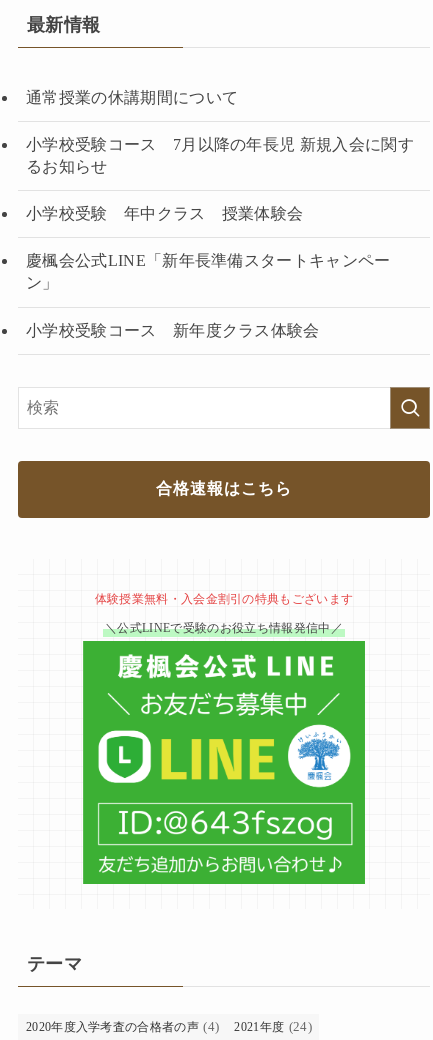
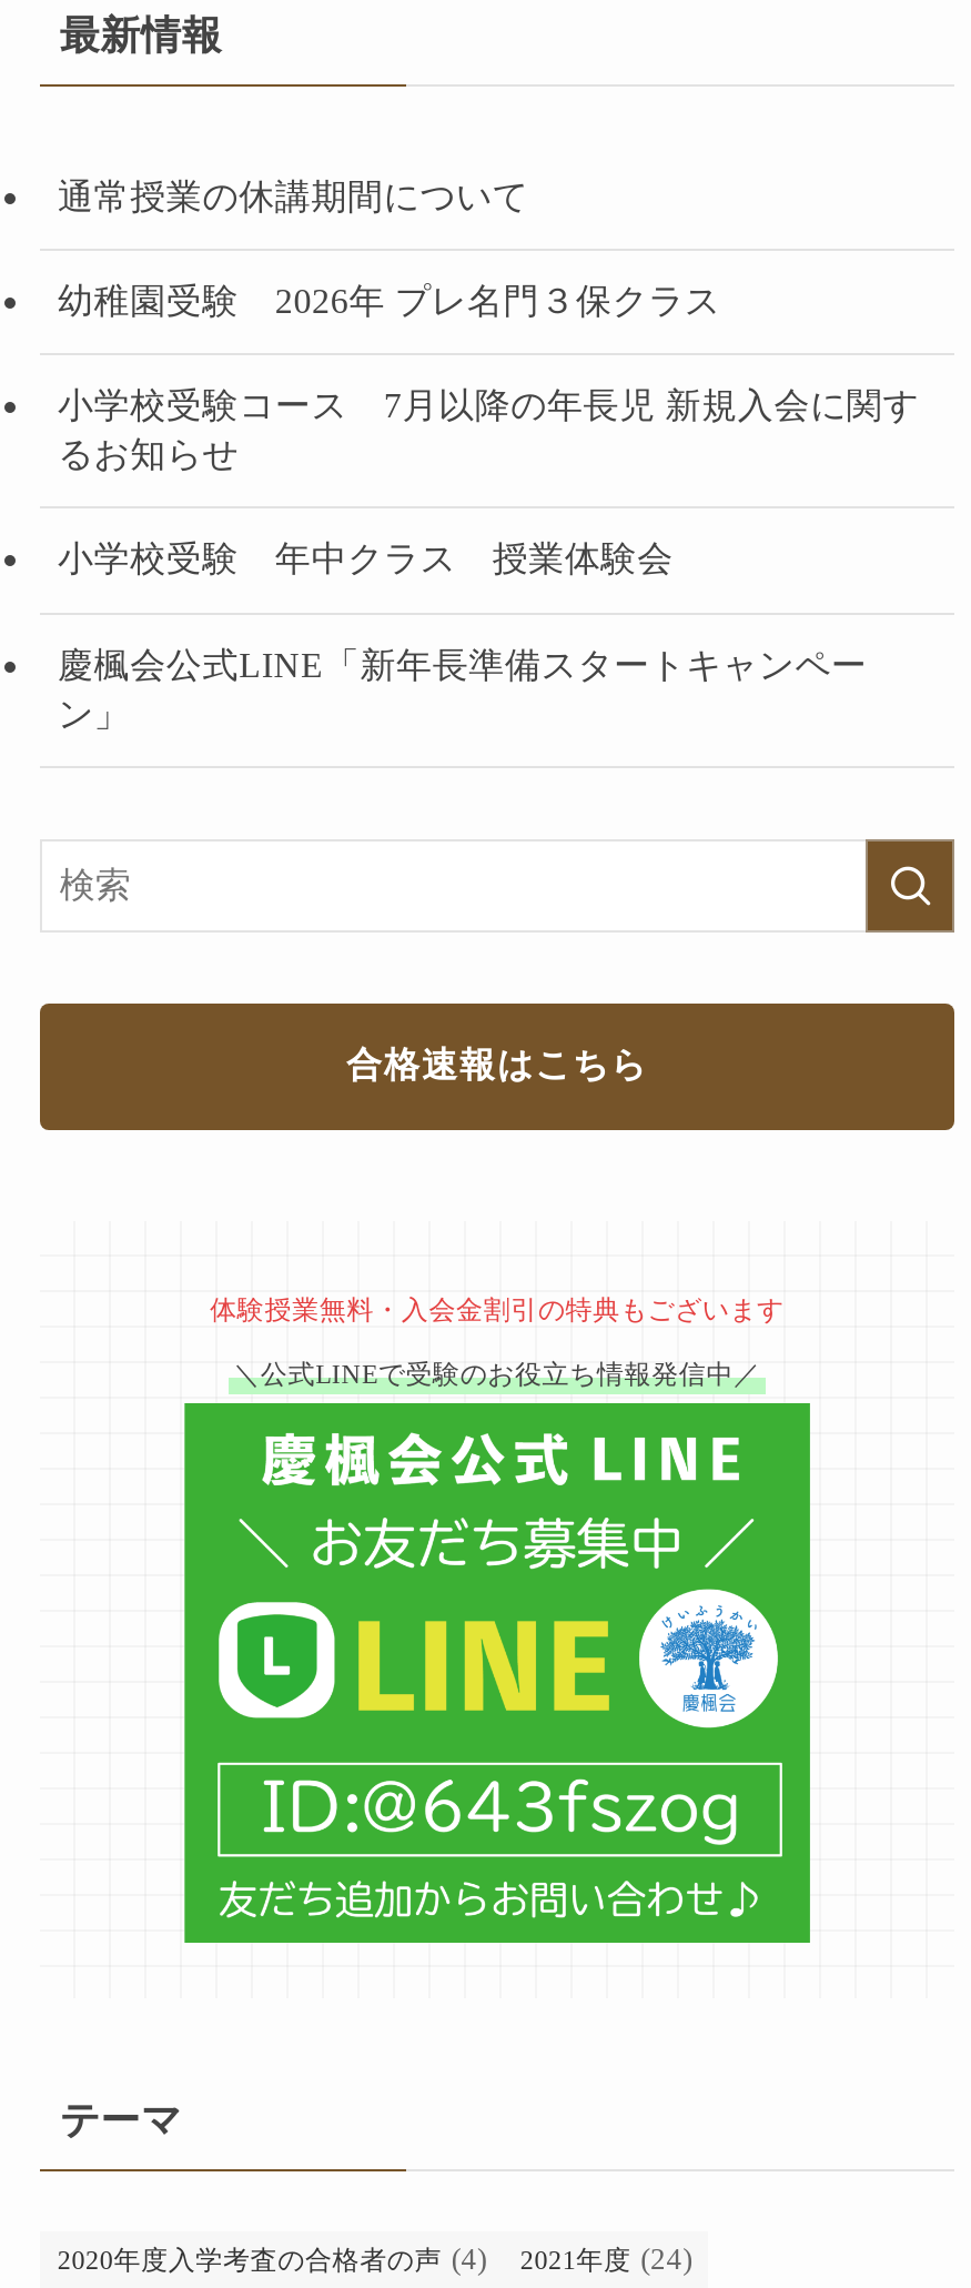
none -> [58,282,721,320] 幼稚園受験 2026年 プレ名門３保クラス
moved [26,136,414,291] -> [58,387,919,732]: 小学校受験コース 7月以降の年長児 新規入会に関す | るお知らせ | 小学校受験 年中クラス 授業体験会 | 慶楓会公式LINE「新年長準備スタートキャンペー | ン」
[26,322,320,339] 小学校受験コース 新年度クラス体験会 -> none

